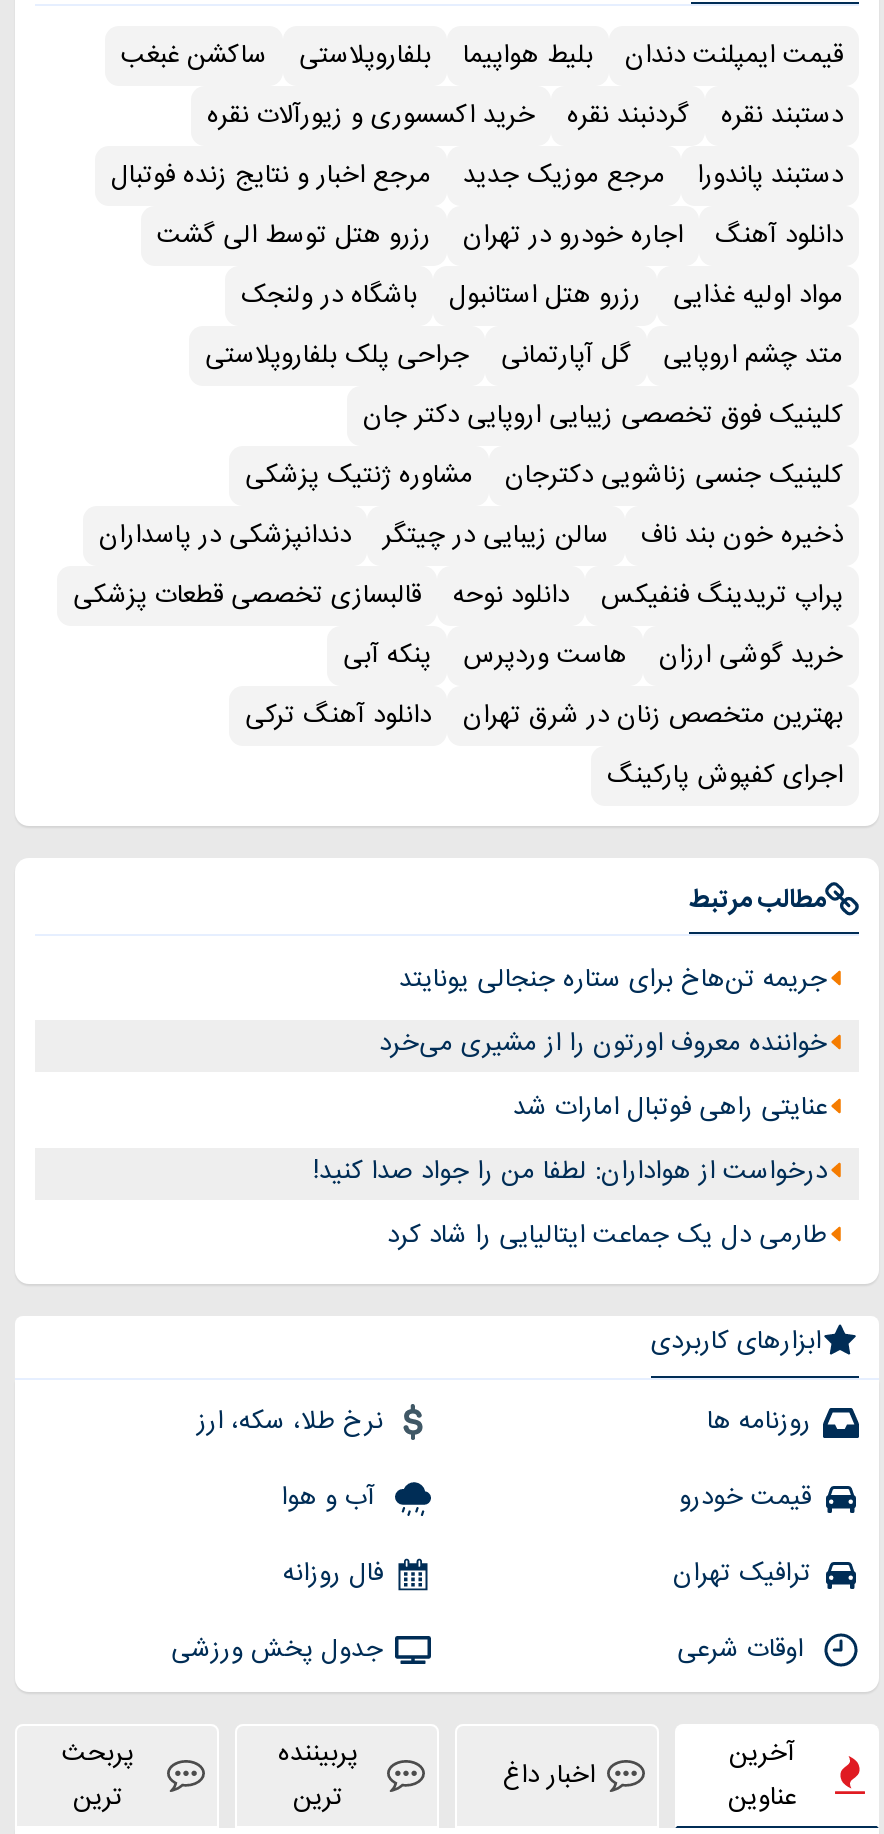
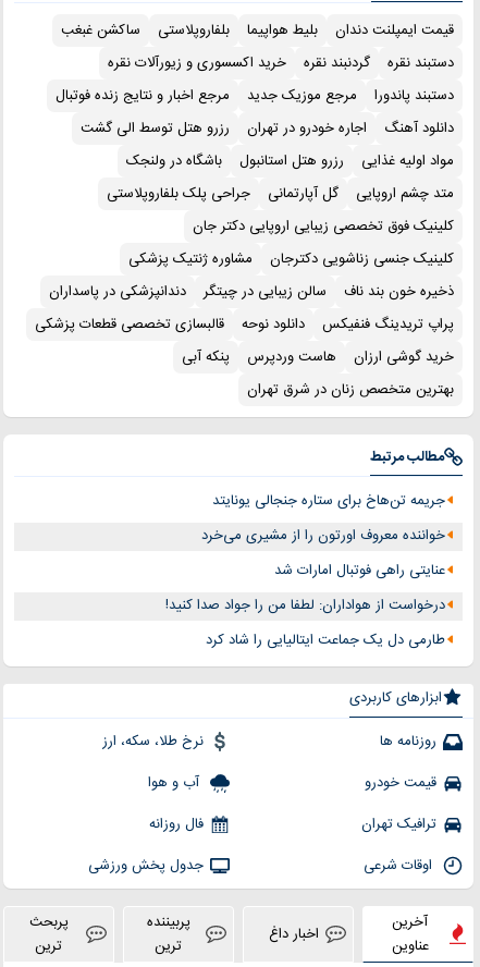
[245,693,843,797] دانلود آهنگ ترکی | اجرای کفپوش پارکینگ -> none

